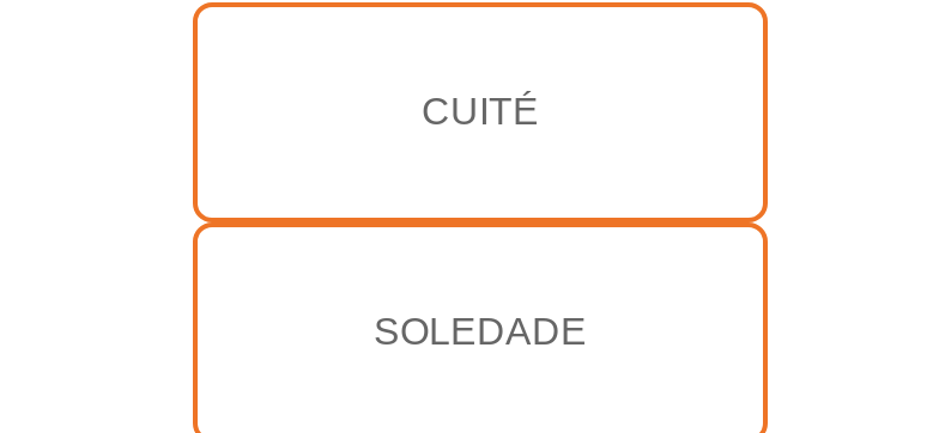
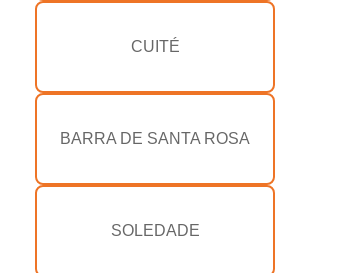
none -> [60,130,250,147] BARRA DE SANTA ROSA

